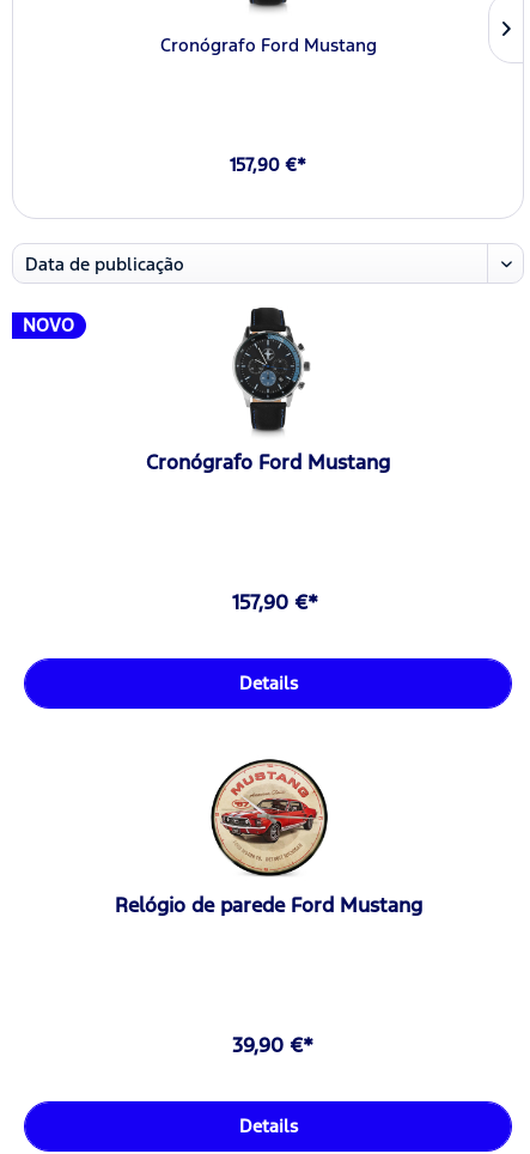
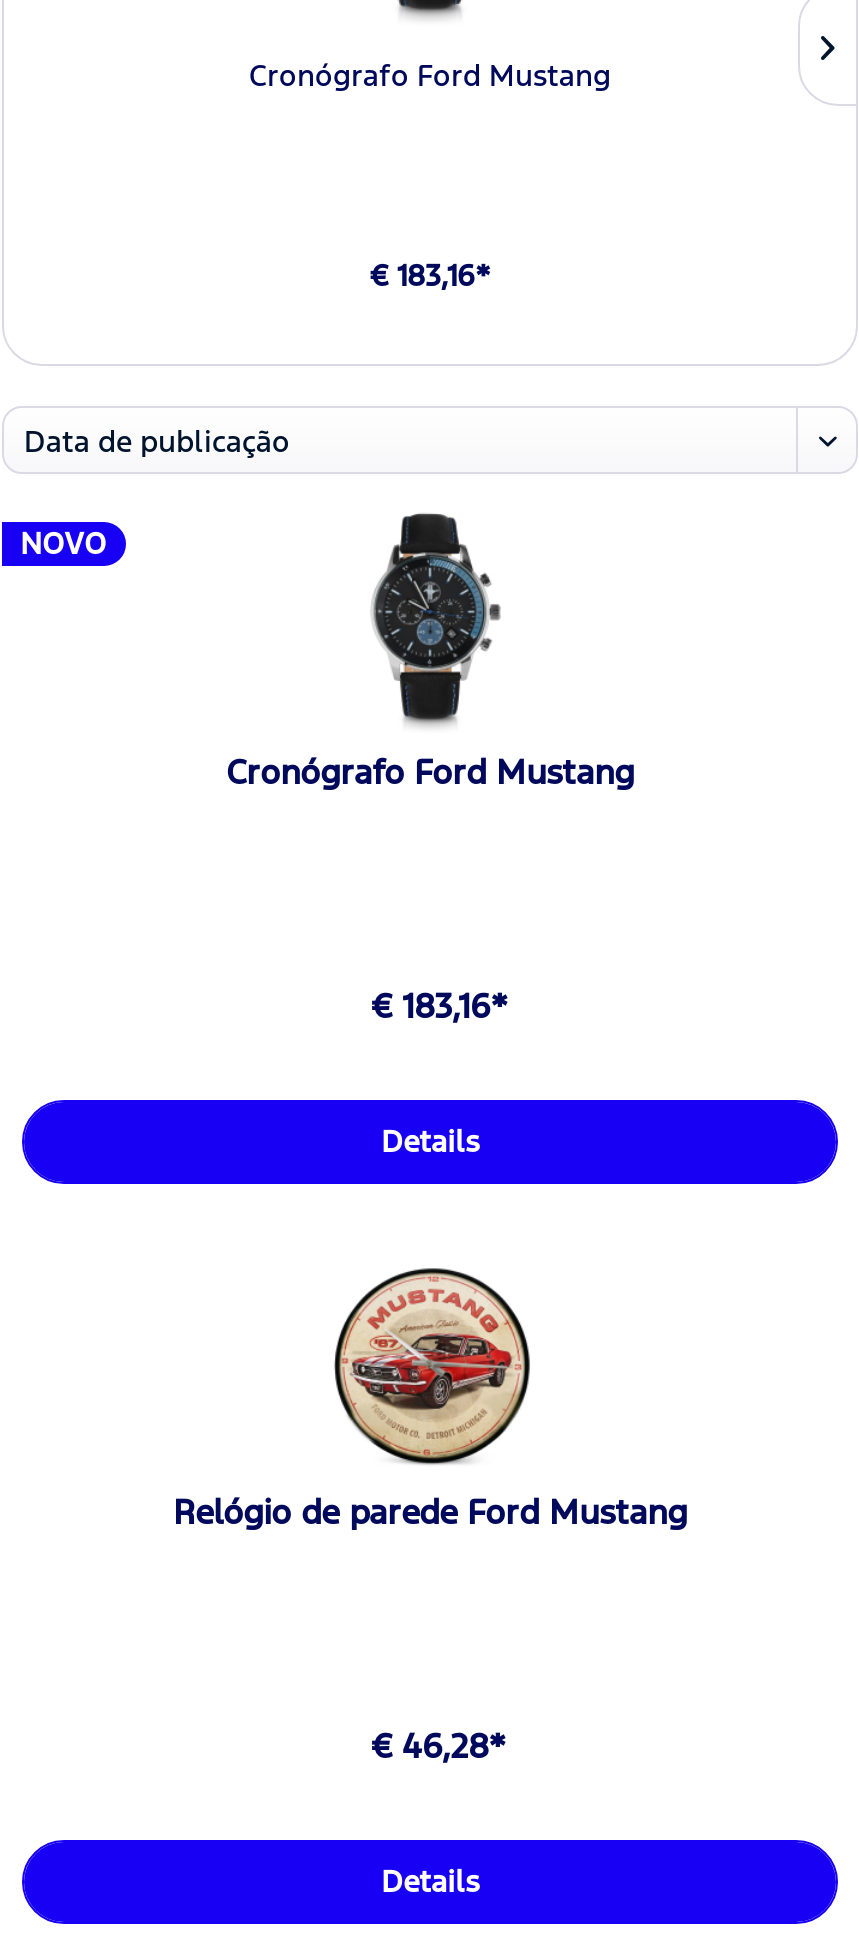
[230,153,306,176] 157,90 €* -> [369,256,491,294] € 183,16*
[232,589,318,616] 157,90 €* -> [370,984,508,1028] € 183,16*
[232,1032,314,1058] 39,90 €* -> [370,1724,506,1768] € 46,28*

